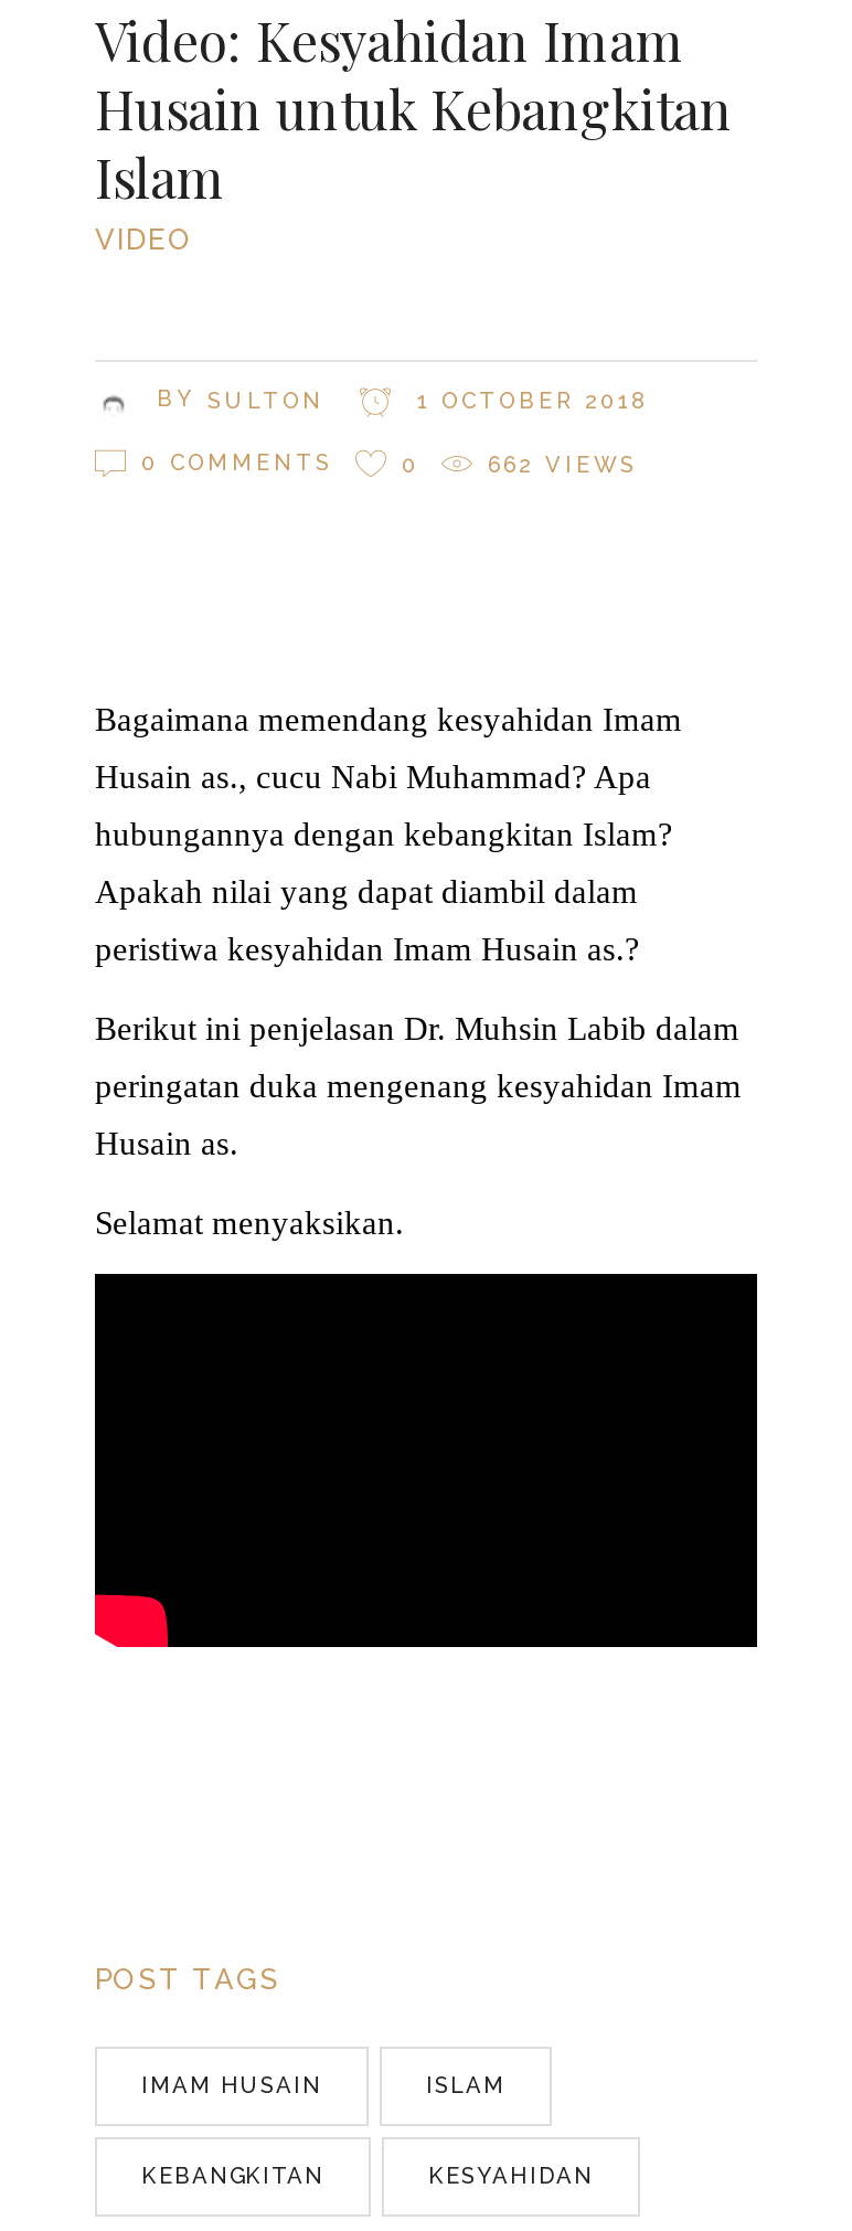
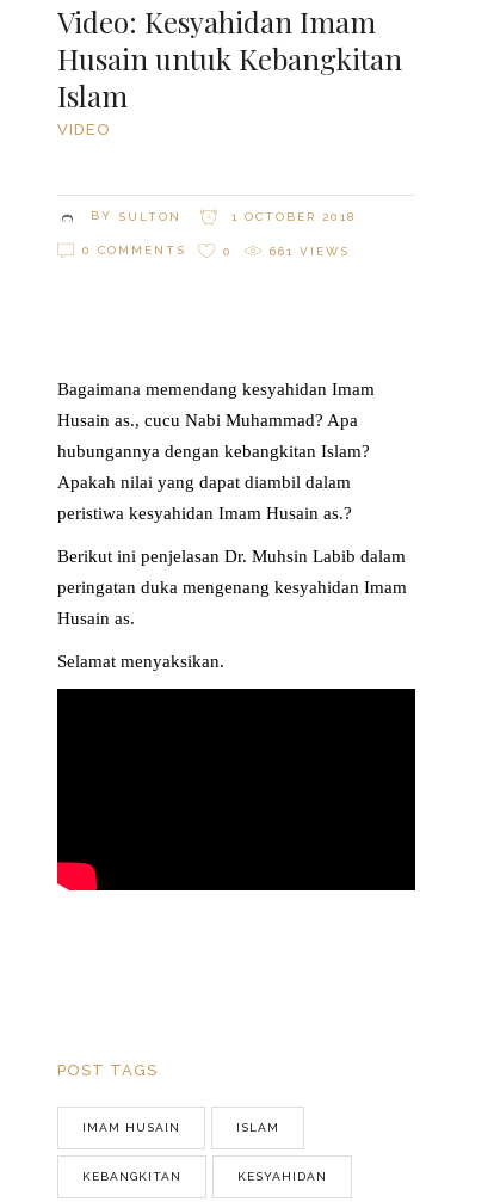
[488,452,638,476] 662 VIEWS -> [270,244,350,257] 661 VIEWS

